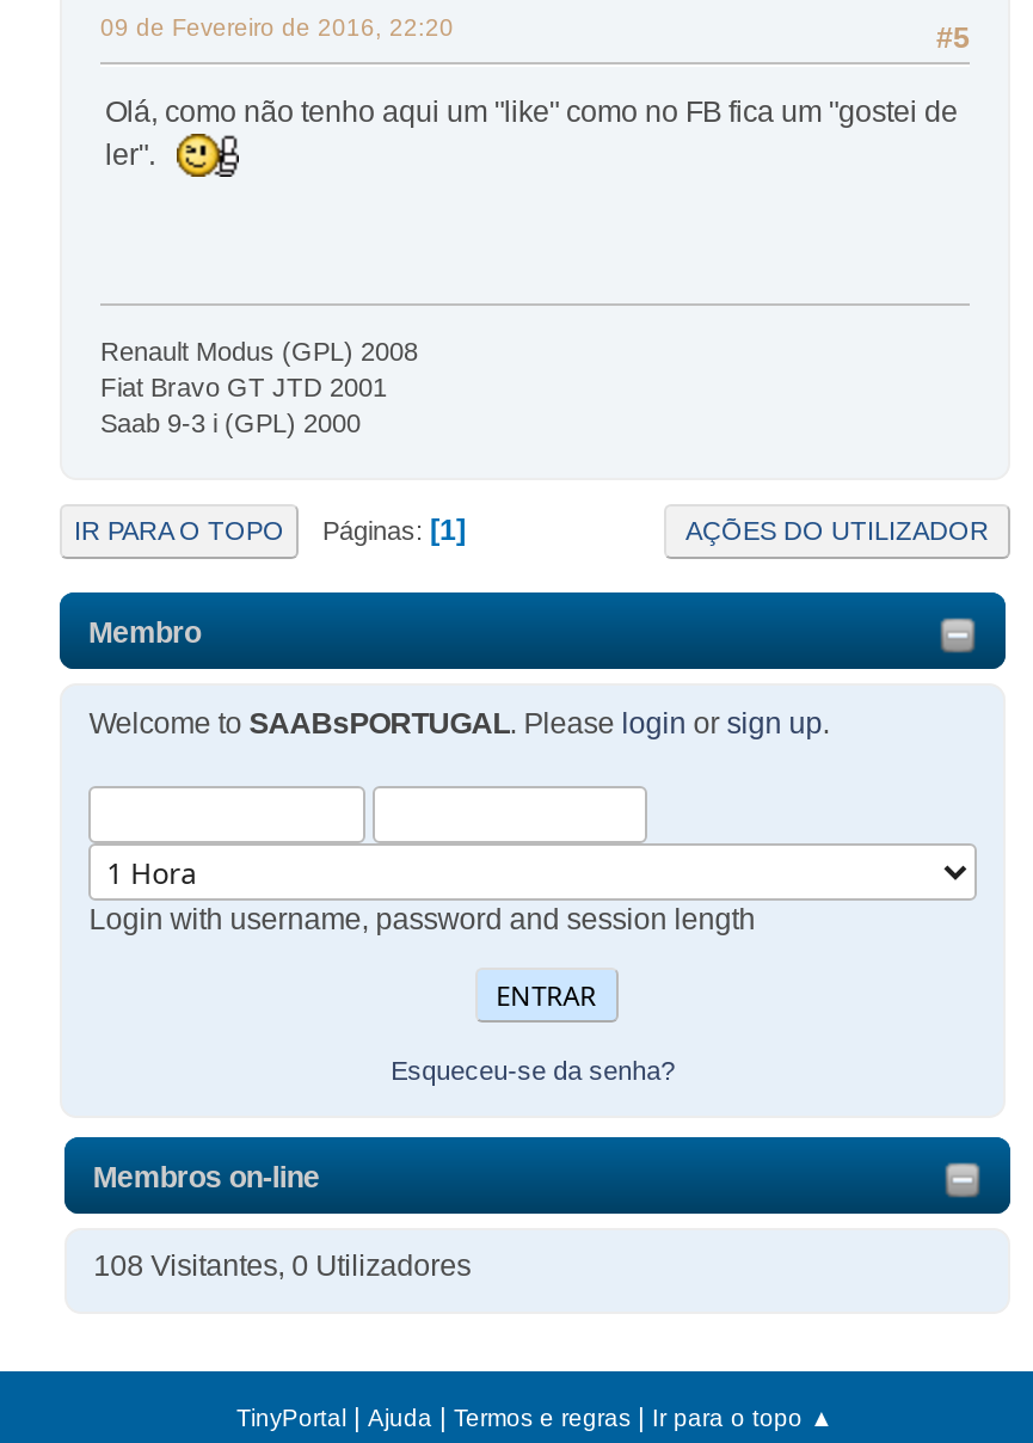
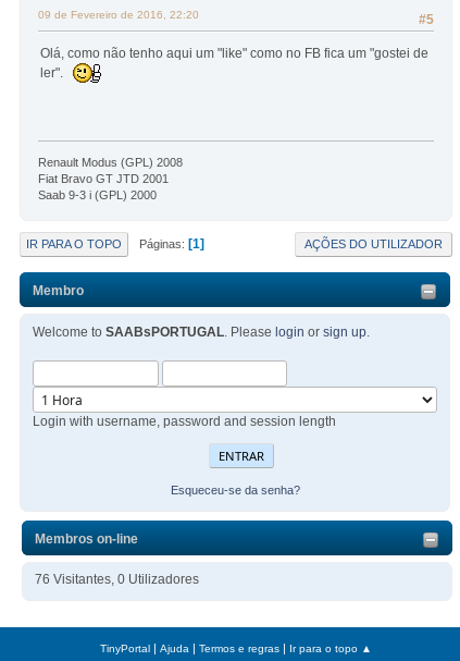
[93,1250,471,1284] 108 Visitantes, 0 Utilizadores -> [35,572,199,587] 76 Visitantes, 0 Utilizadores

